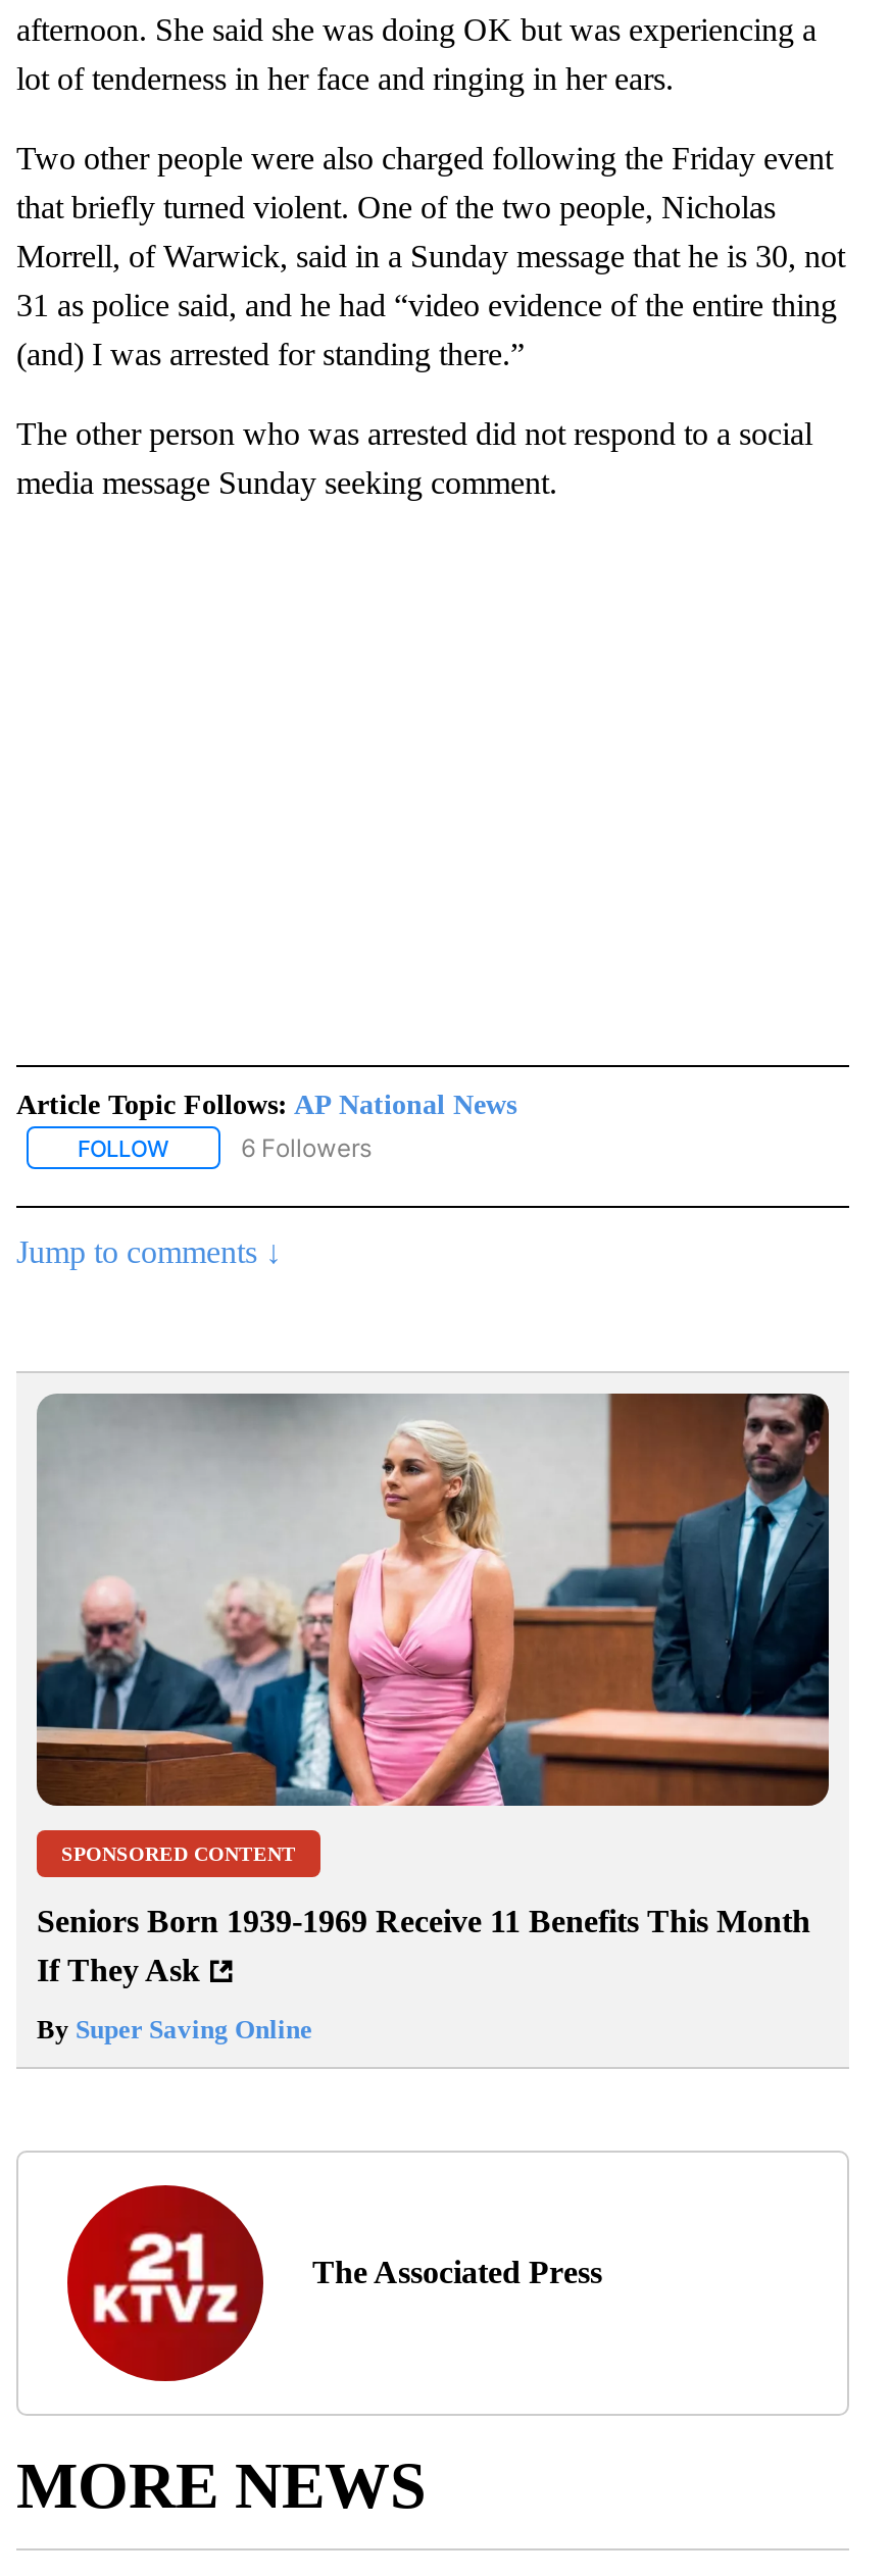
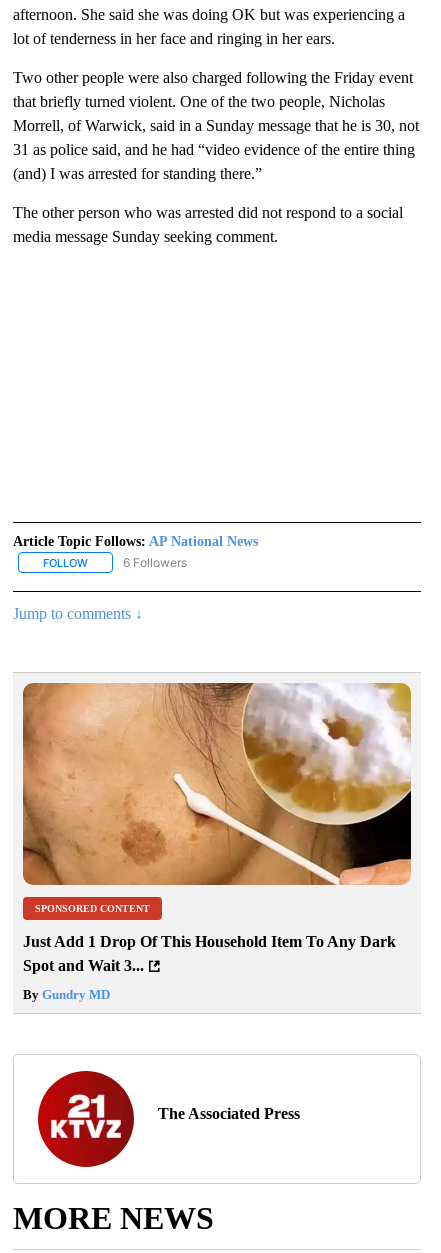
[35,1392,831,1808] [image] -> [22,682,412,886] [image]
[37,1905,810,1988] Seniors Born 1939-1969 Receive 11 Benefits This Month | If They Ask -> [23,933,396,974] Just Add 1 Drop Of This Household Item To Any Dark | Spot and Wait 3...
[37,2015,312,2045] By Super Saving Online -> [23,987,110,1002] By Gundry MD

